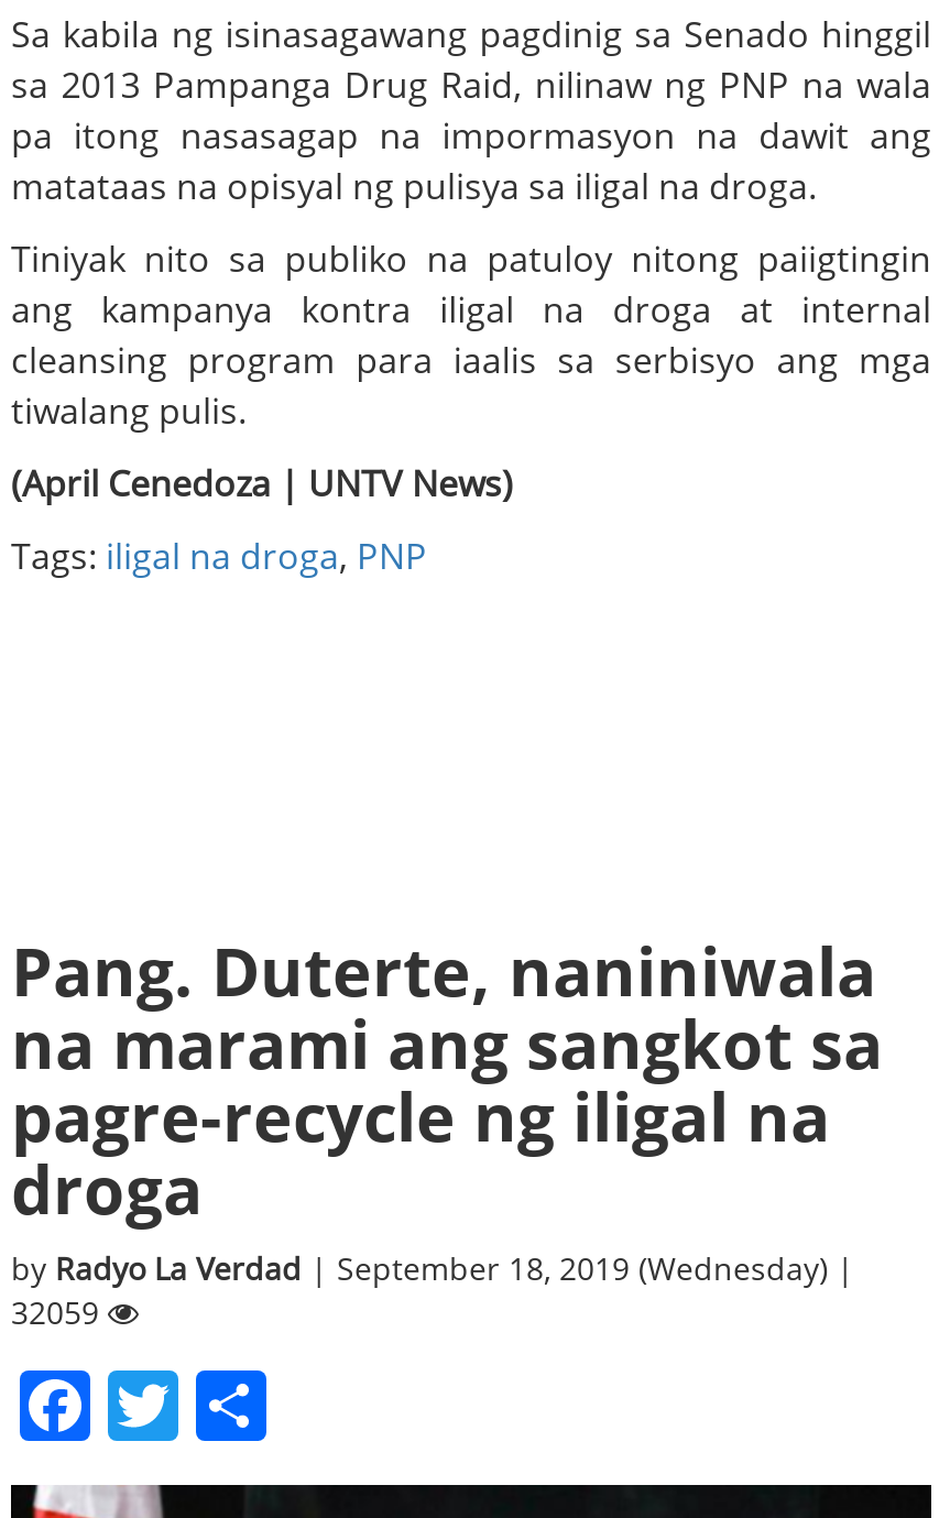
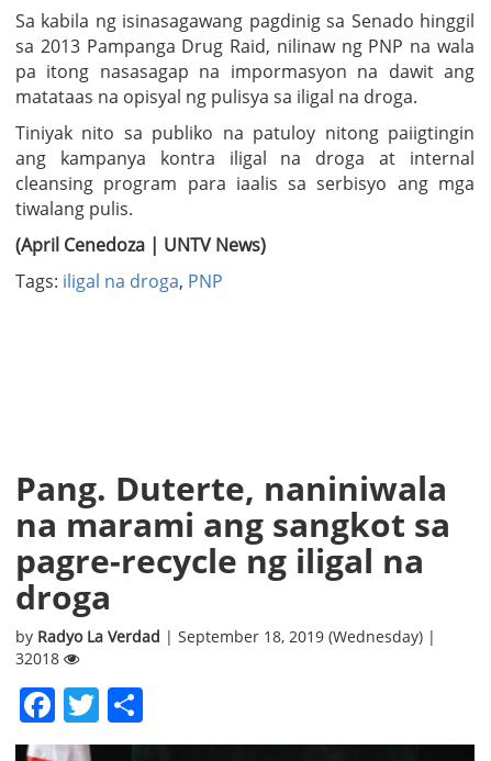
[11,1291,108,1332] 32059 -> [15,648,64,668] 32018

